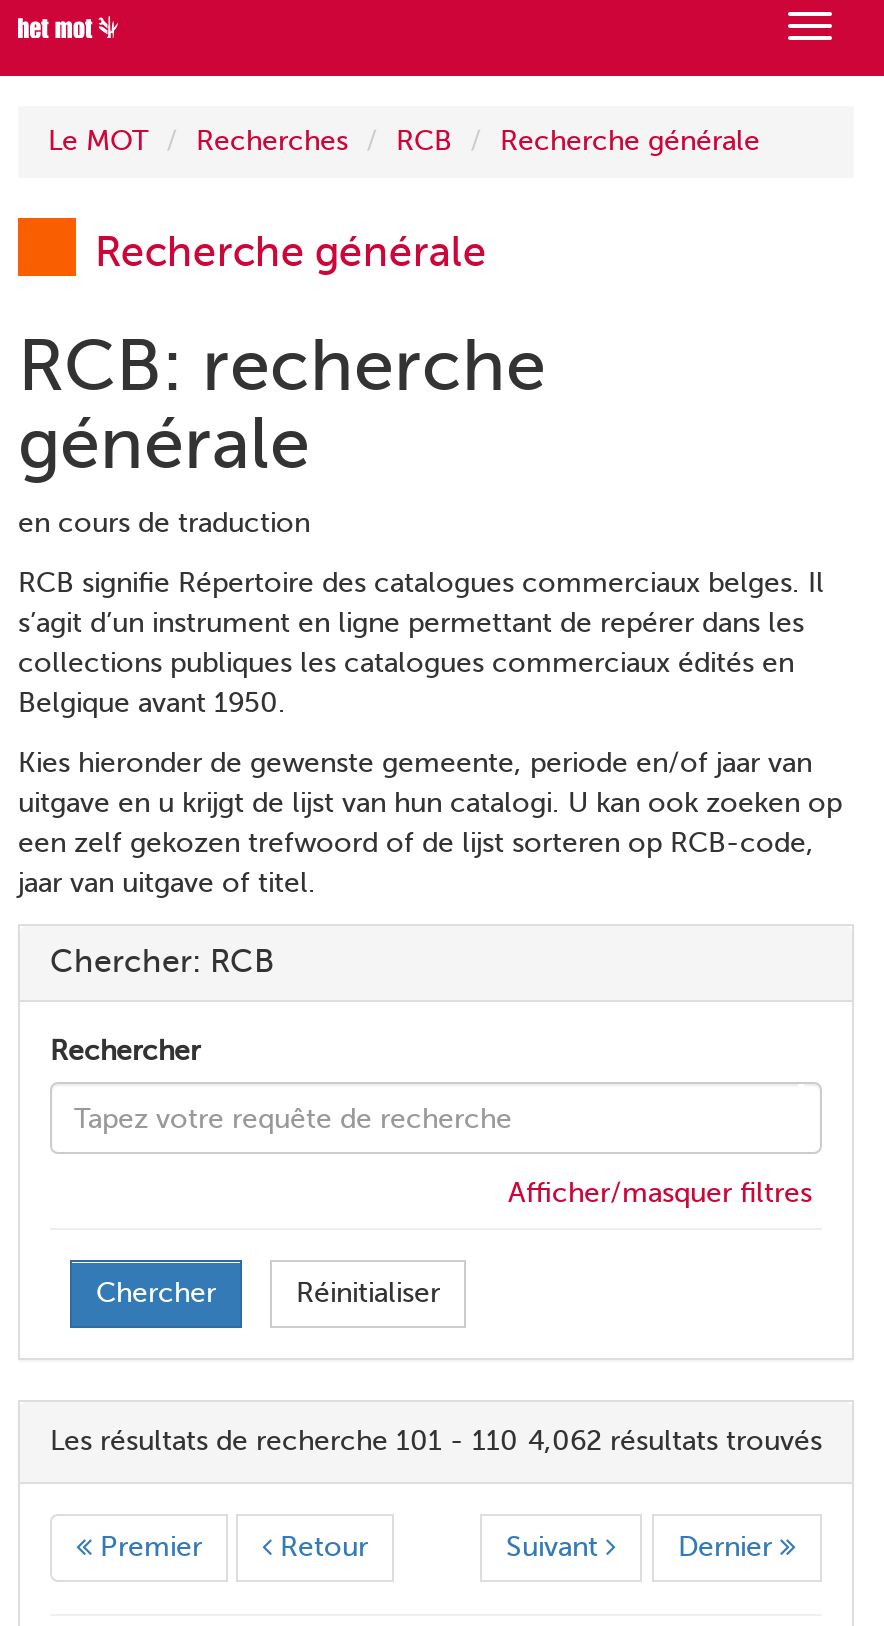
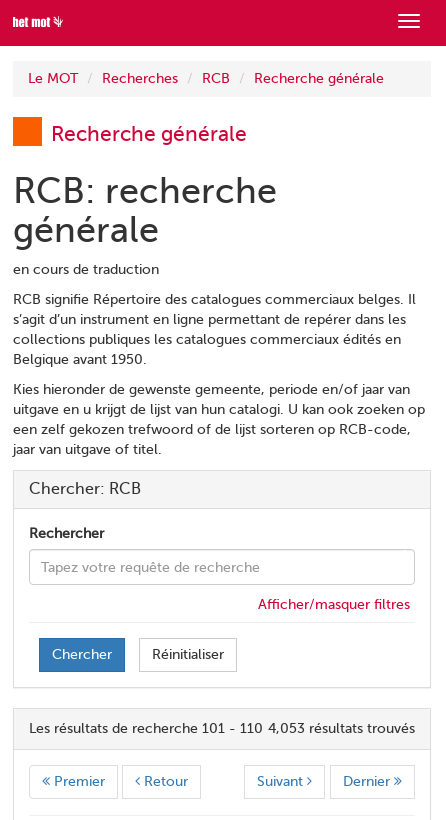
[50,1427,822,1457] Les résultats de recherche 101 - 110 4,062 résultats trouvés -> [29,721,415,736] Les résultats de recherche 101 - 110 4,053 résultats trouvés

